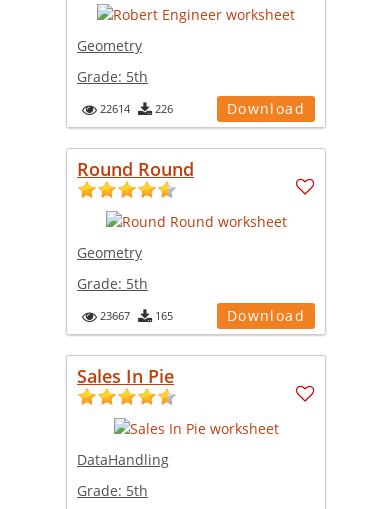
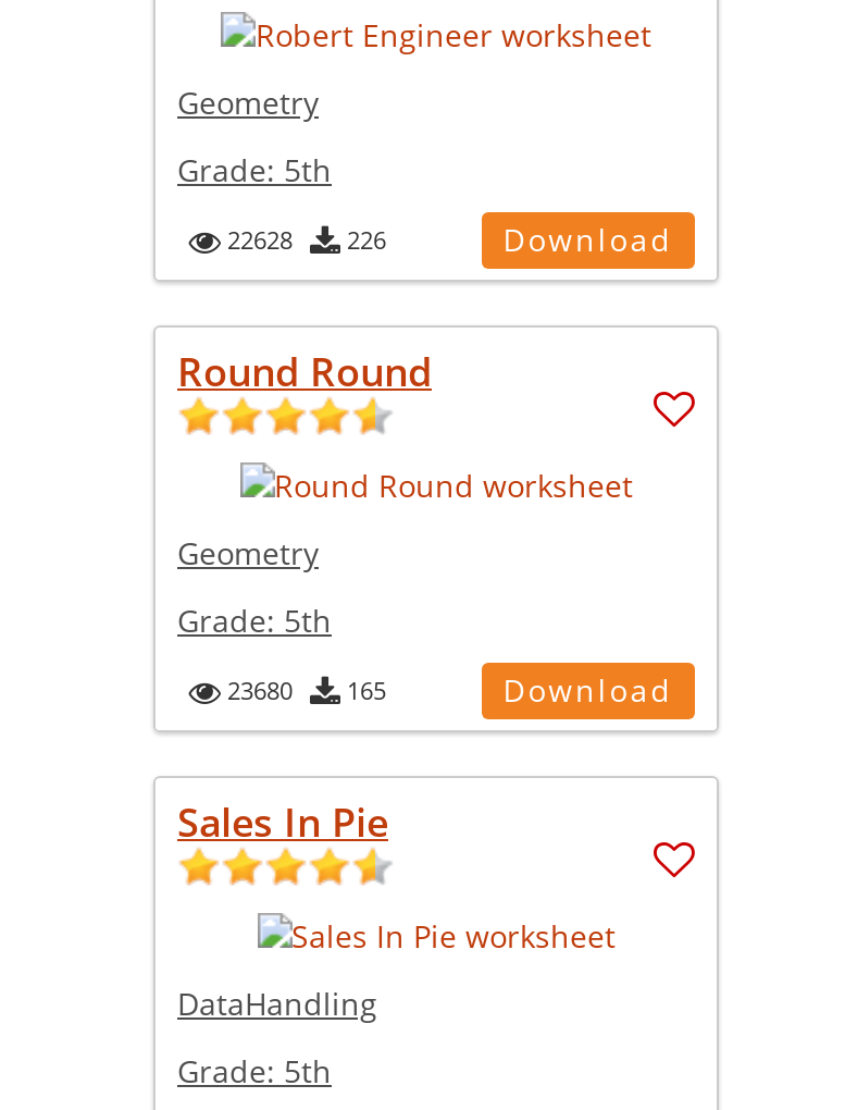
[100,101,173,116] 22614 226 -> [227,222,386,255] 22628 226
[100,308,173,323] 23667 165 -> [227,673,386,705] 23680 165

